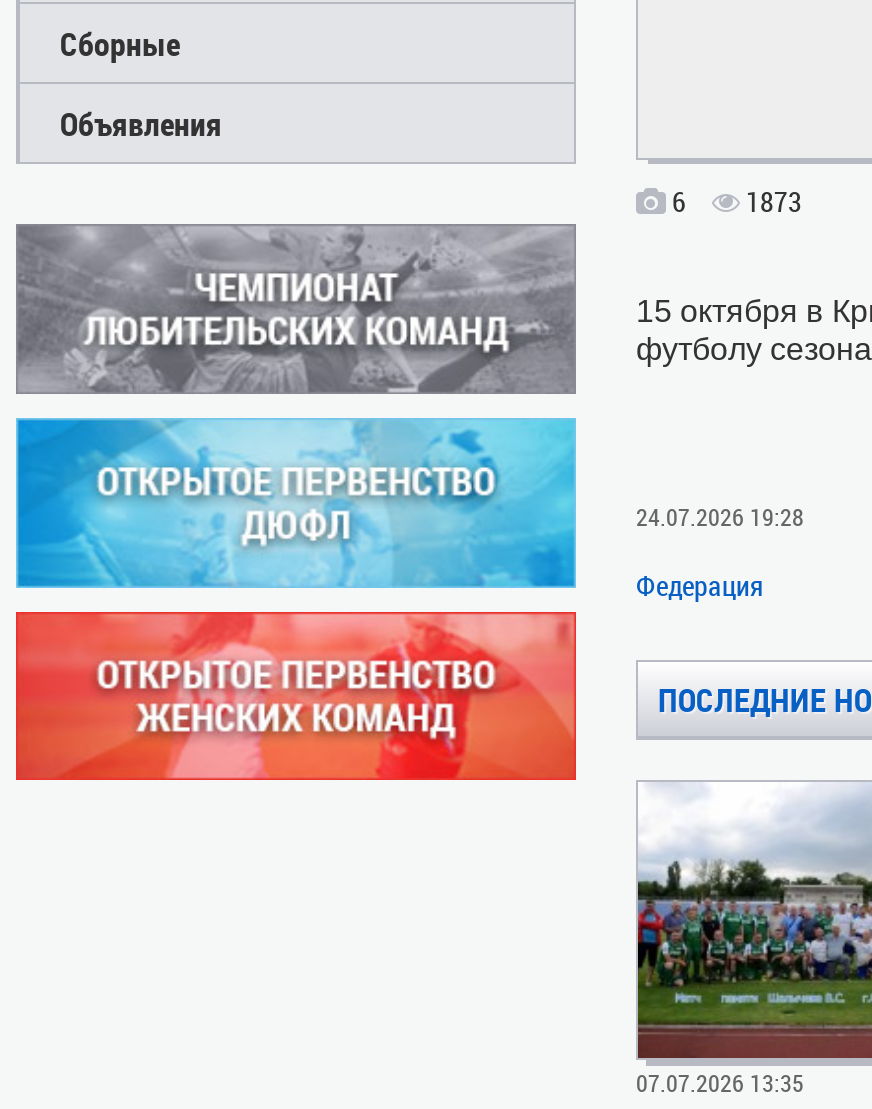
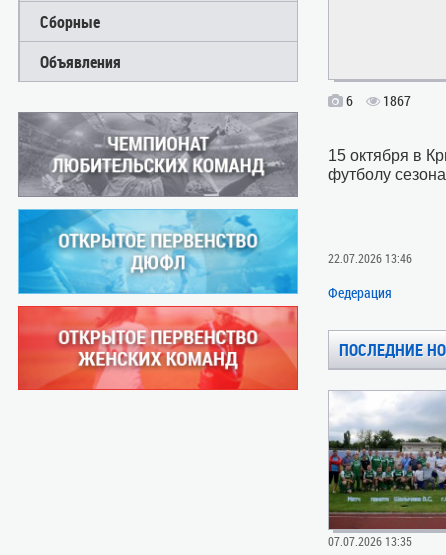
[666,182,802,220] 6 1873 -> [343,91,411,110] 6 1867
[636,500,804,532] 24.07.2026 19:28 -> [328,250,412,266] 22.07.2026 13:46

